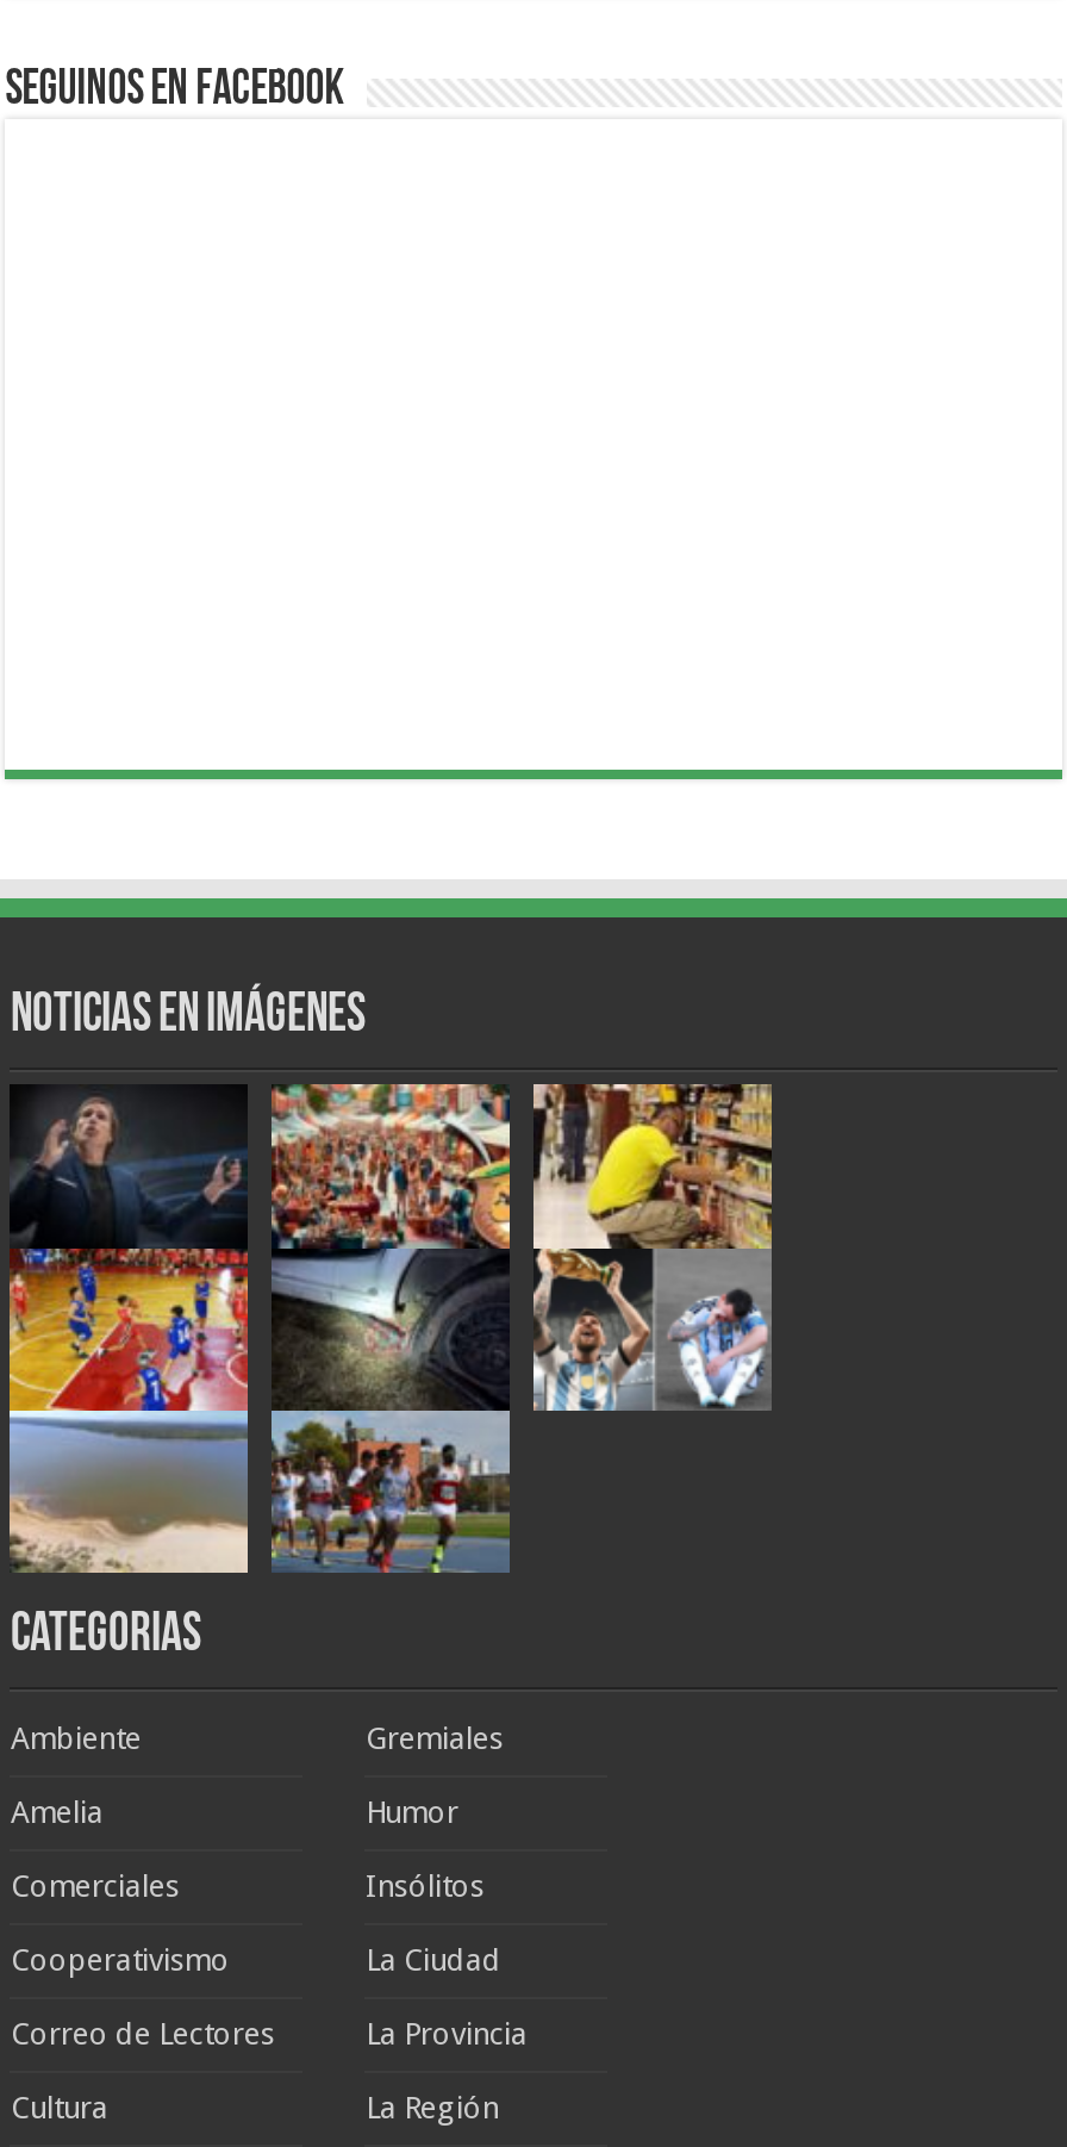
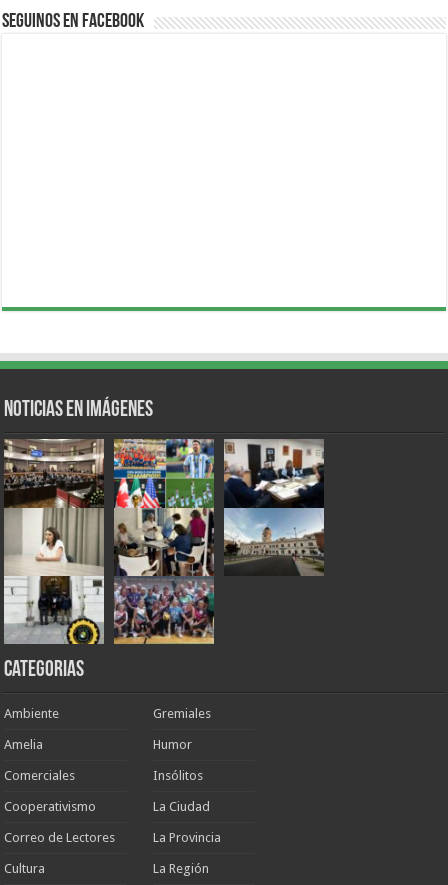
[7,1084,248,1575] [image] -> [3,438,105,645] [image]
[269,1084,512,1573] [image] -> [113,438,215,645] [image]
[531,1084,774,1413] [image] -> [223,438,324,576] [image]

